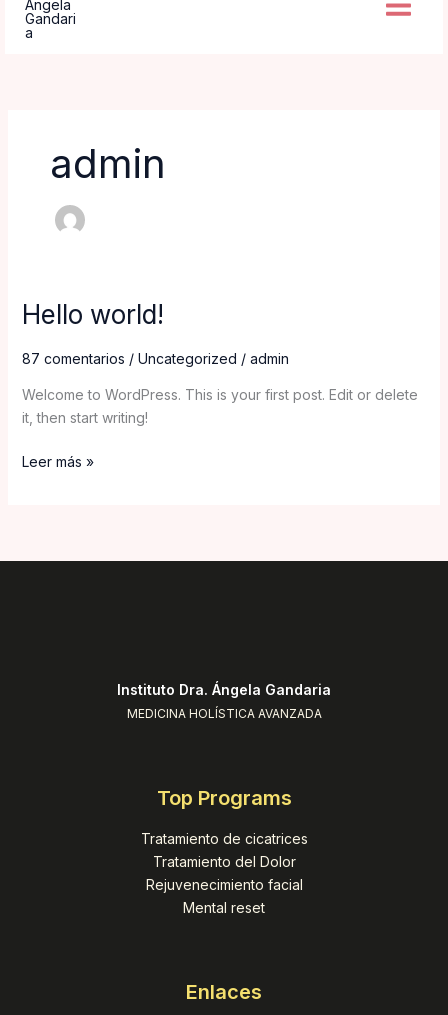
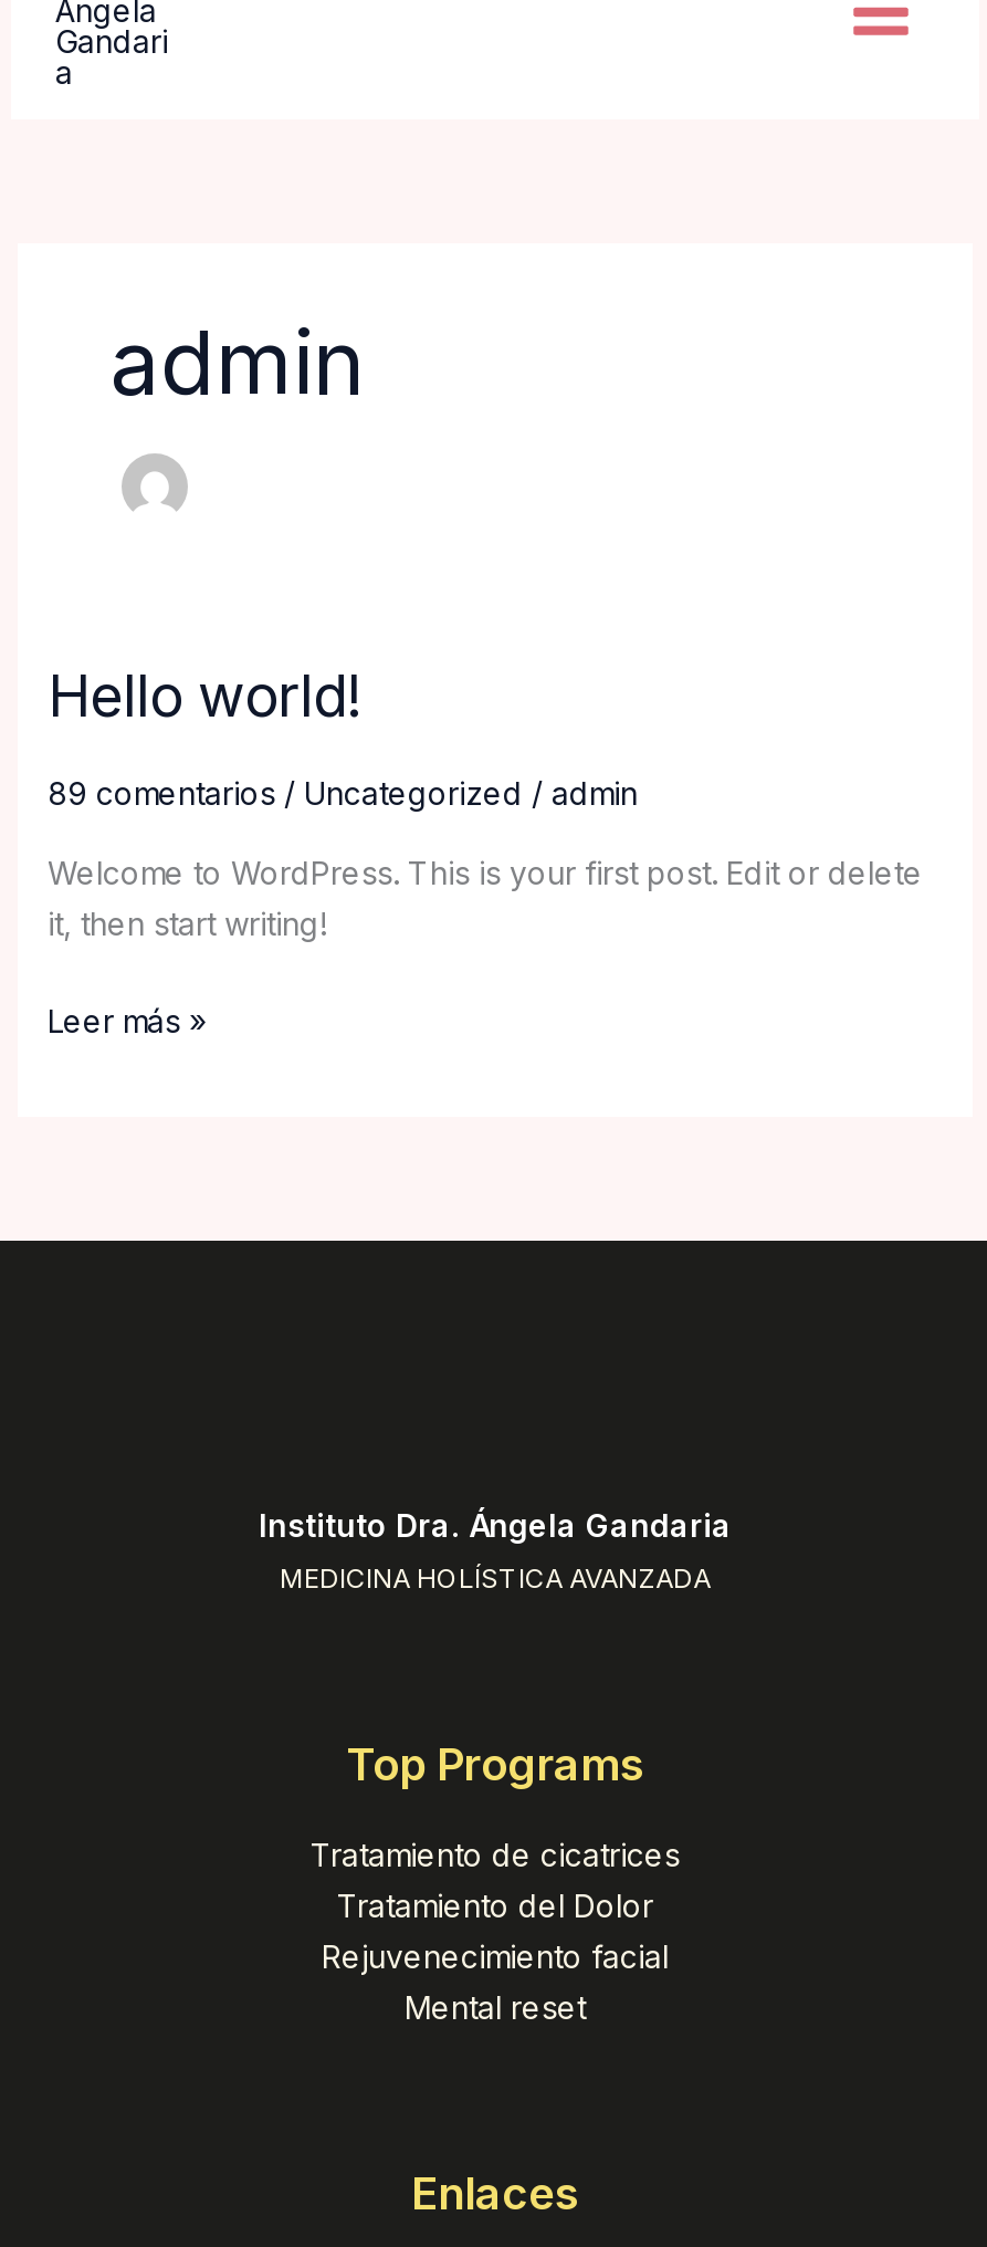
[21,350,288,367] 87 comentarios / Uncategorized / admin -> [48,775,638,812] 89 comentarios / Uncategorized / admin

